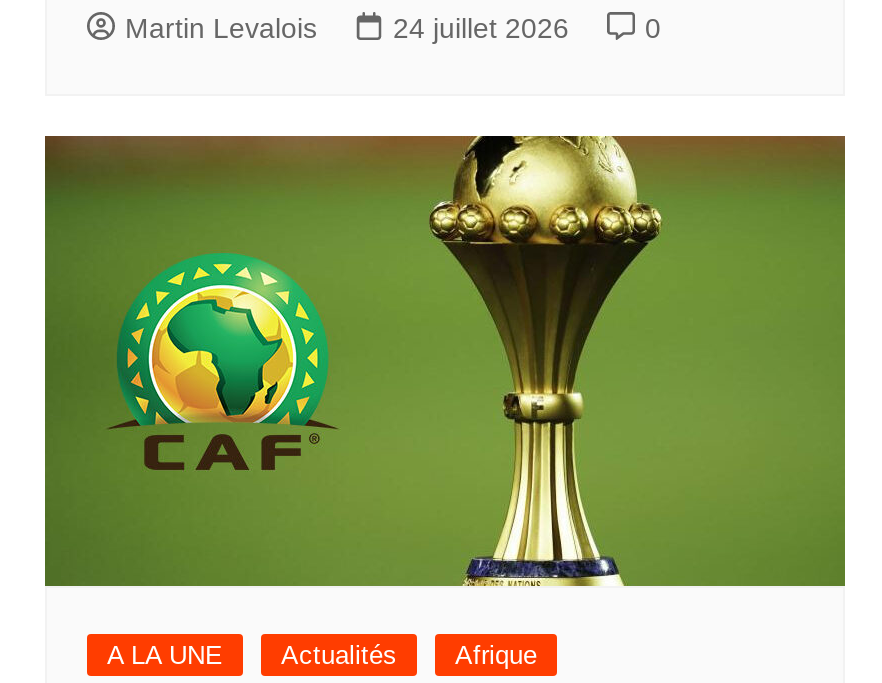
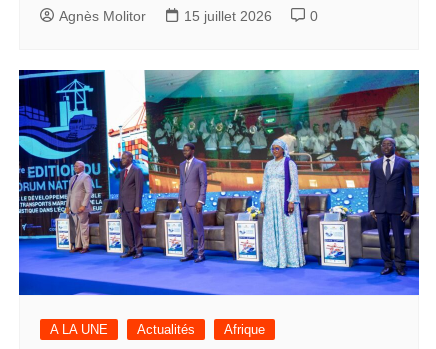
[125,13,569,45] Martin Levalois | 24 juillet 2026 -> [59,8,272,24] Agnès Molitor | 15 juillet 2026
[43,133,847,589] [image] -> [18,69,420,296] [image]

